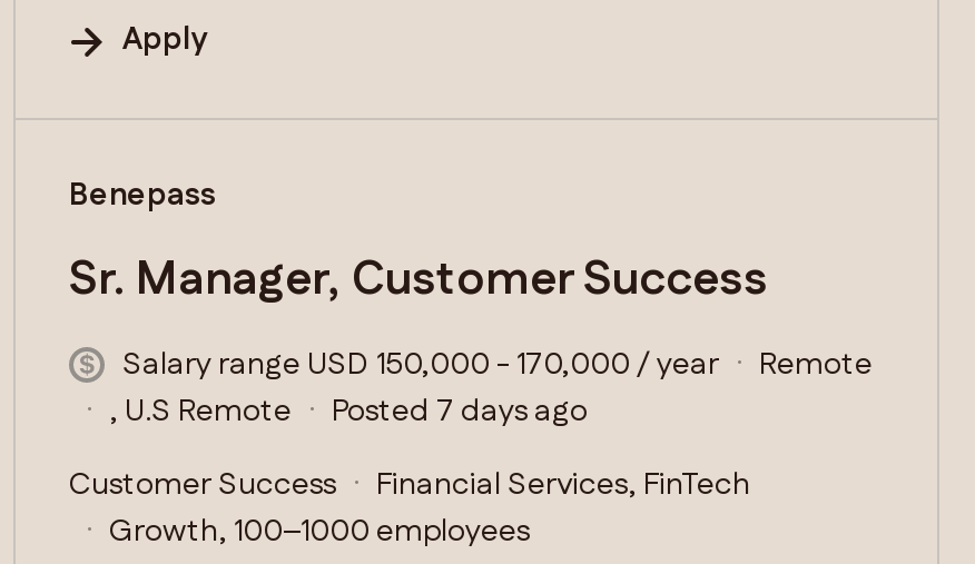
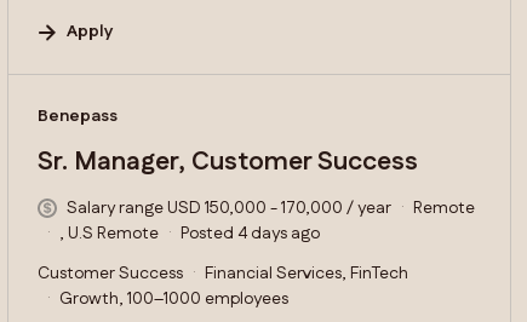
[332,389,588,434] Posted 7 days ago -> [181,222,320,246] Posted 4 days ago

